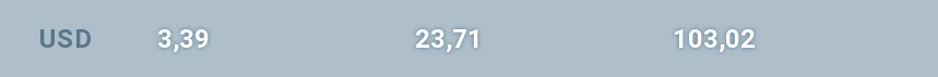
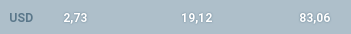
[157,25,210,55] 3,39 -> [63,11,87,25] 2,73
[415,25,483,55] 23,71 -> [181,11,212,25] 19,12
[673,25,756,55] 103,02 -> [299,11,330,25] 83,06

